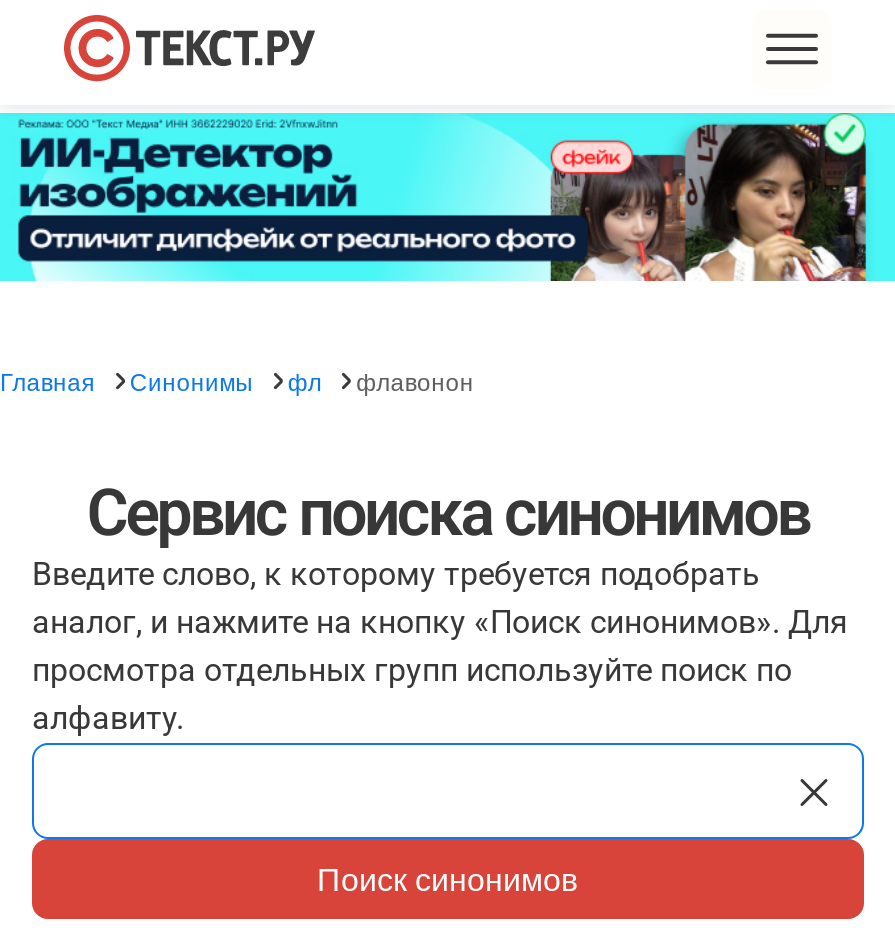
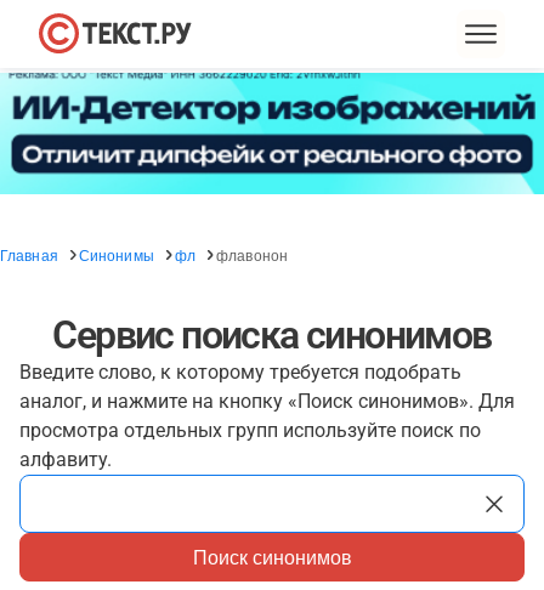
[6,113,878,283] [image] -> [4,72,537,195] [image]

